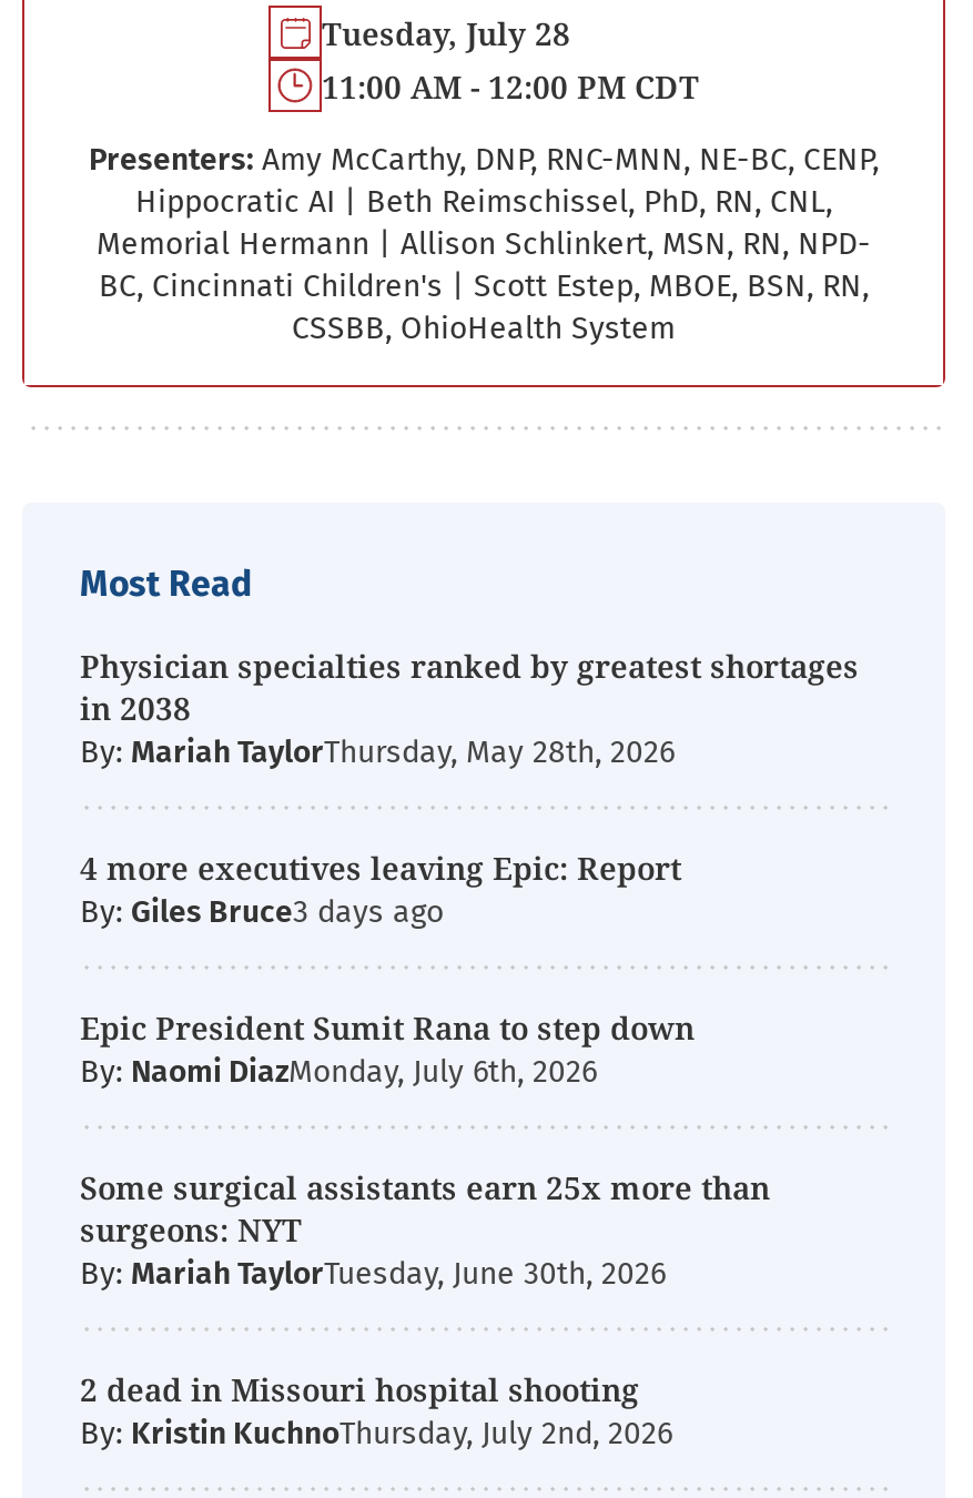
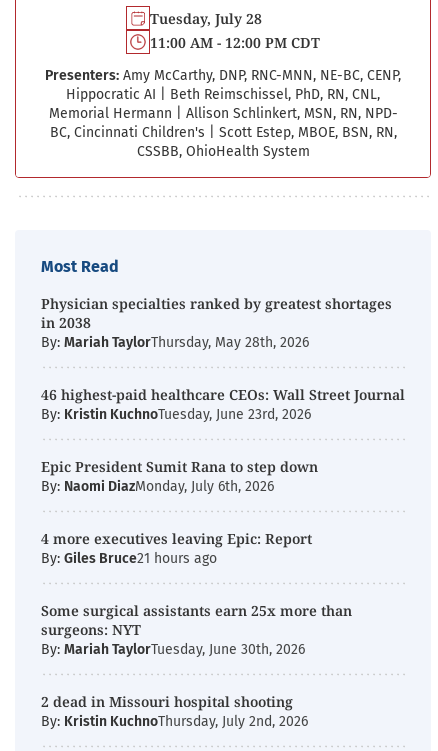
moved [80,847,681,889] -> [41,529,312,548]: 4 more executives leaving Epic: Report
[80,893,293,931] By: Giles Bruce -> [41,385,405,423] 46 highest-paid healthcare CEOs: Wall Street Journal | By: Kristin KuchnoTuesday, June 23rd, 2026
none -> [41,550,217,567] By: Giles Bruce21 hours ago

